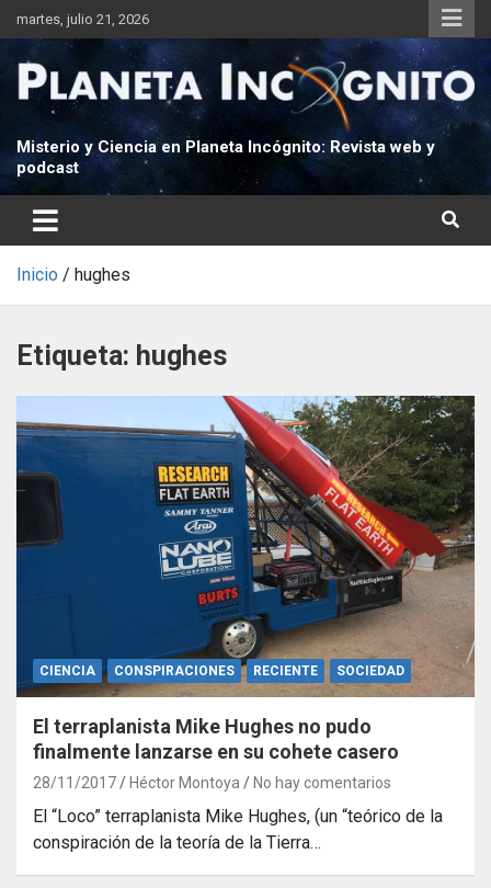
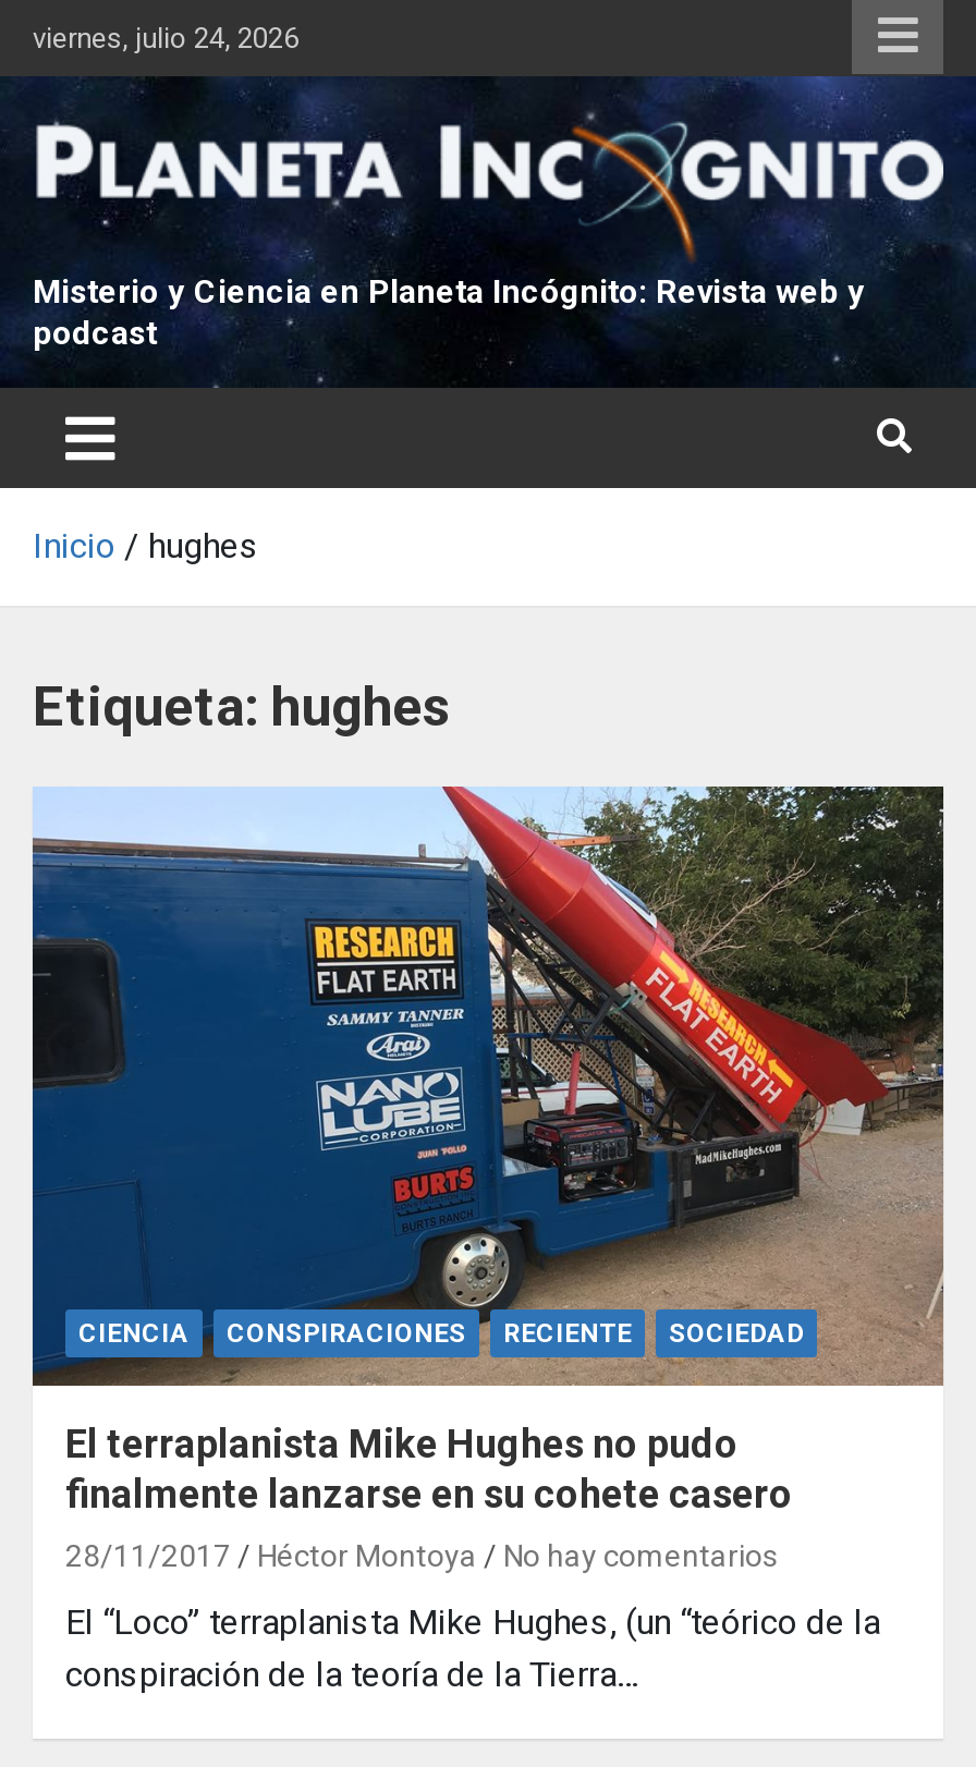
[16,11,149,27] martes, julio 21, 2026 -> [33,22,298,54] viernes, julio 24, 2026

